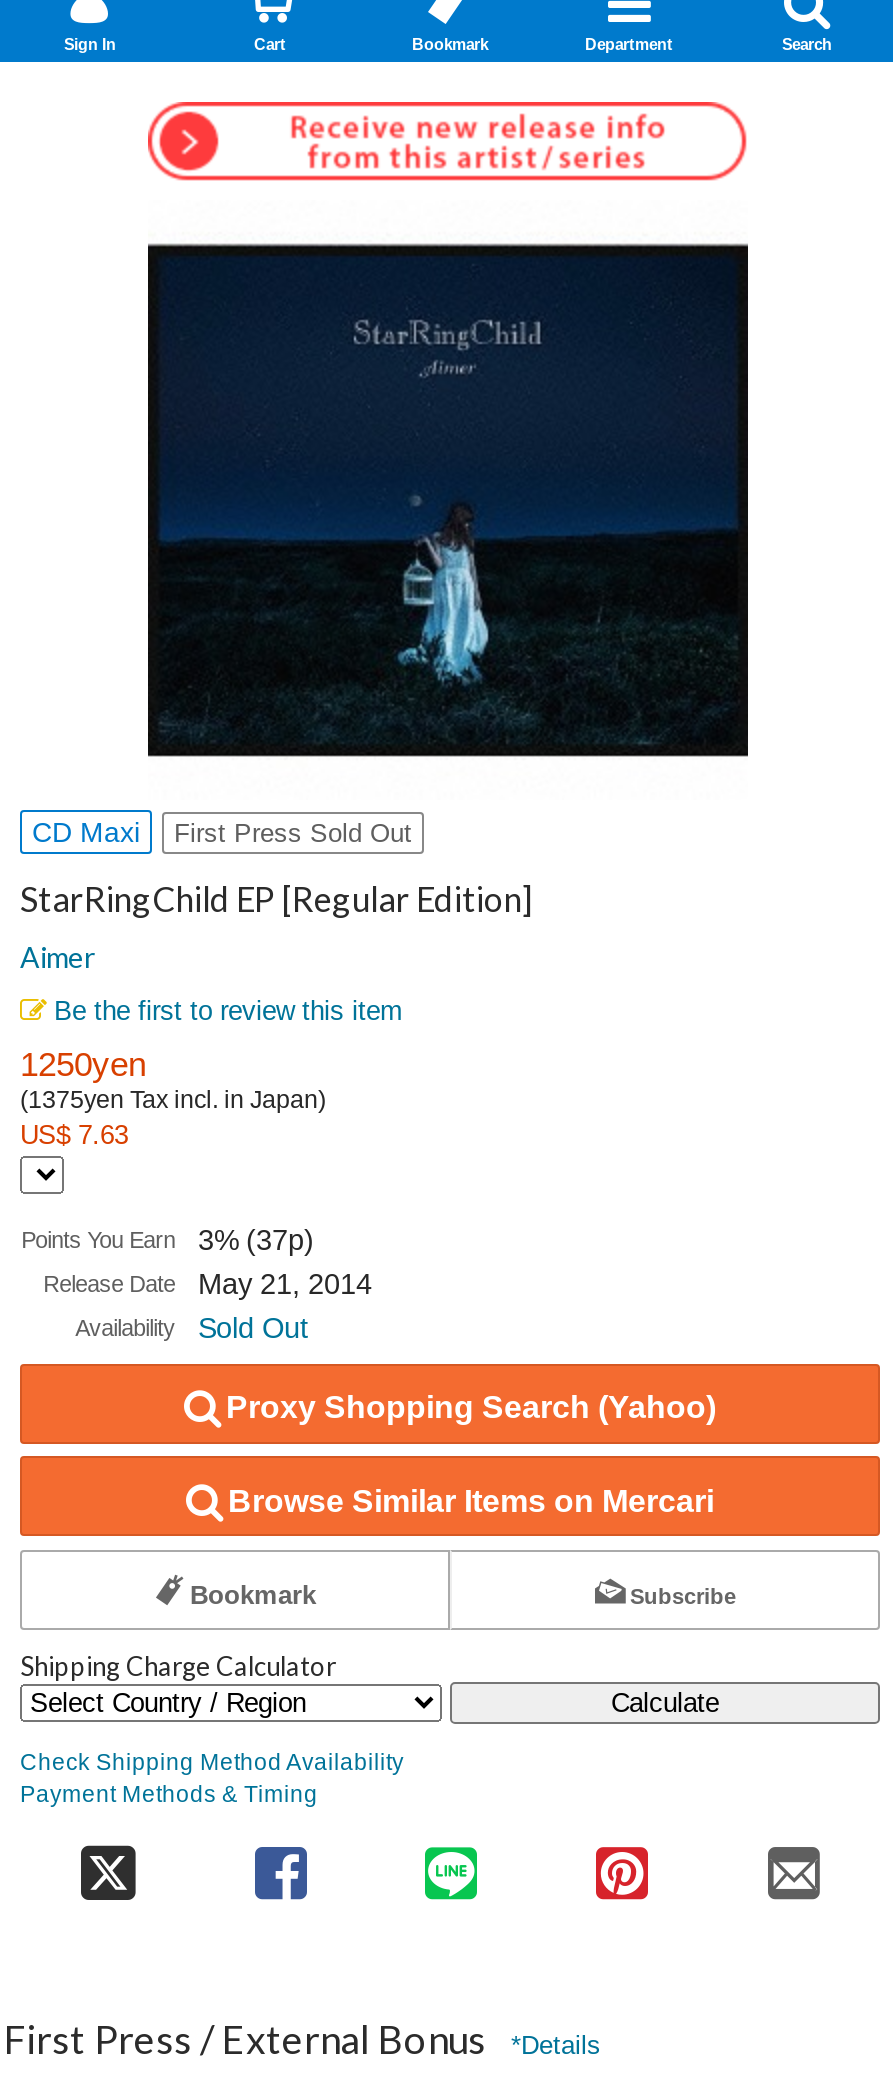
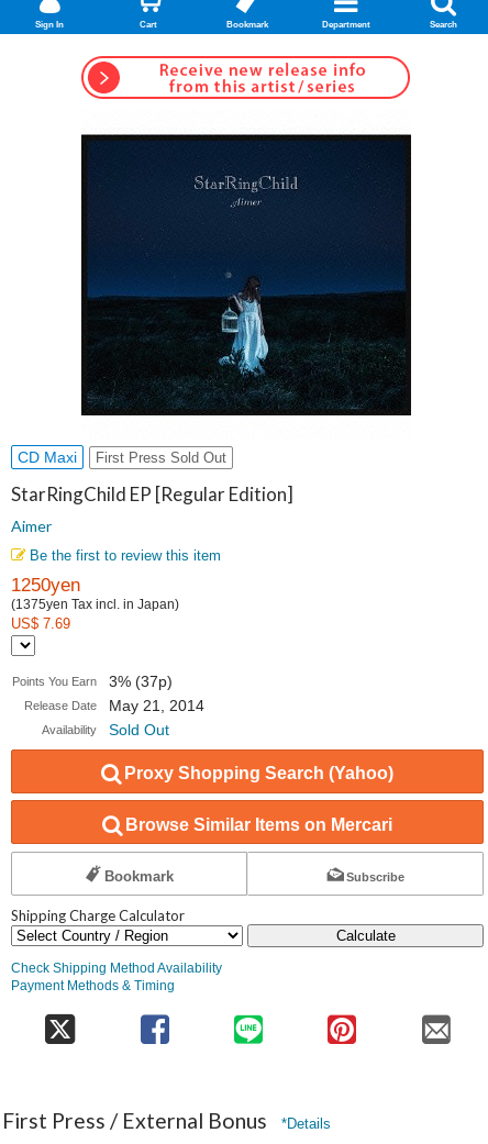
[20,1119,128,1149] US$ 7.63 -> [11,615,70,631] US$ 7.69

